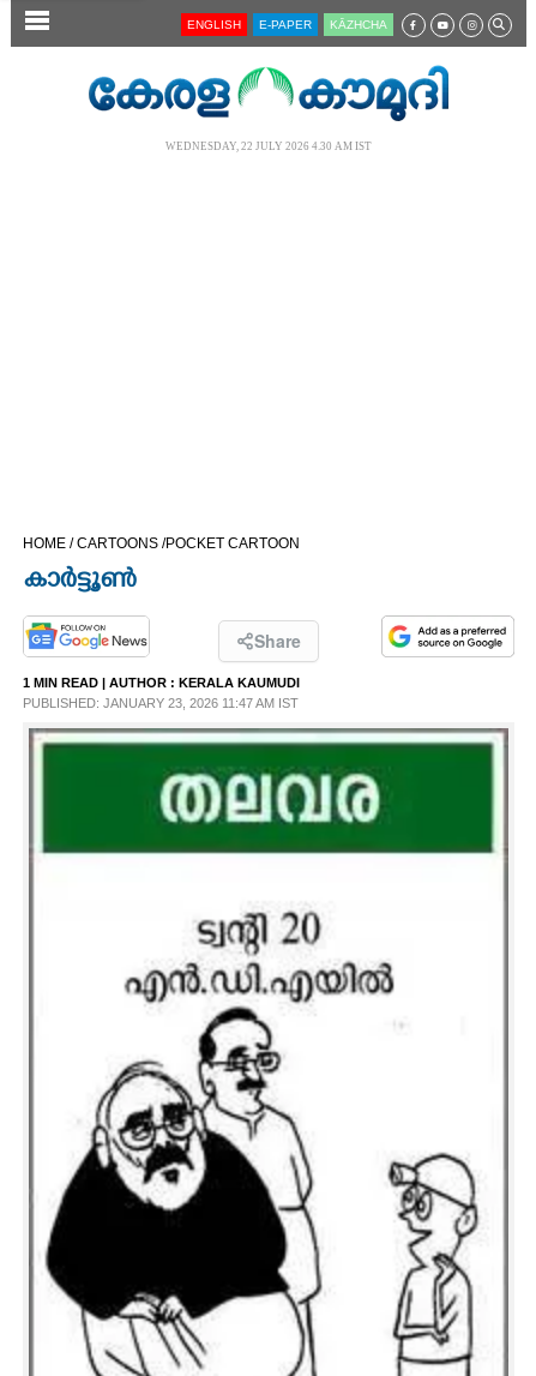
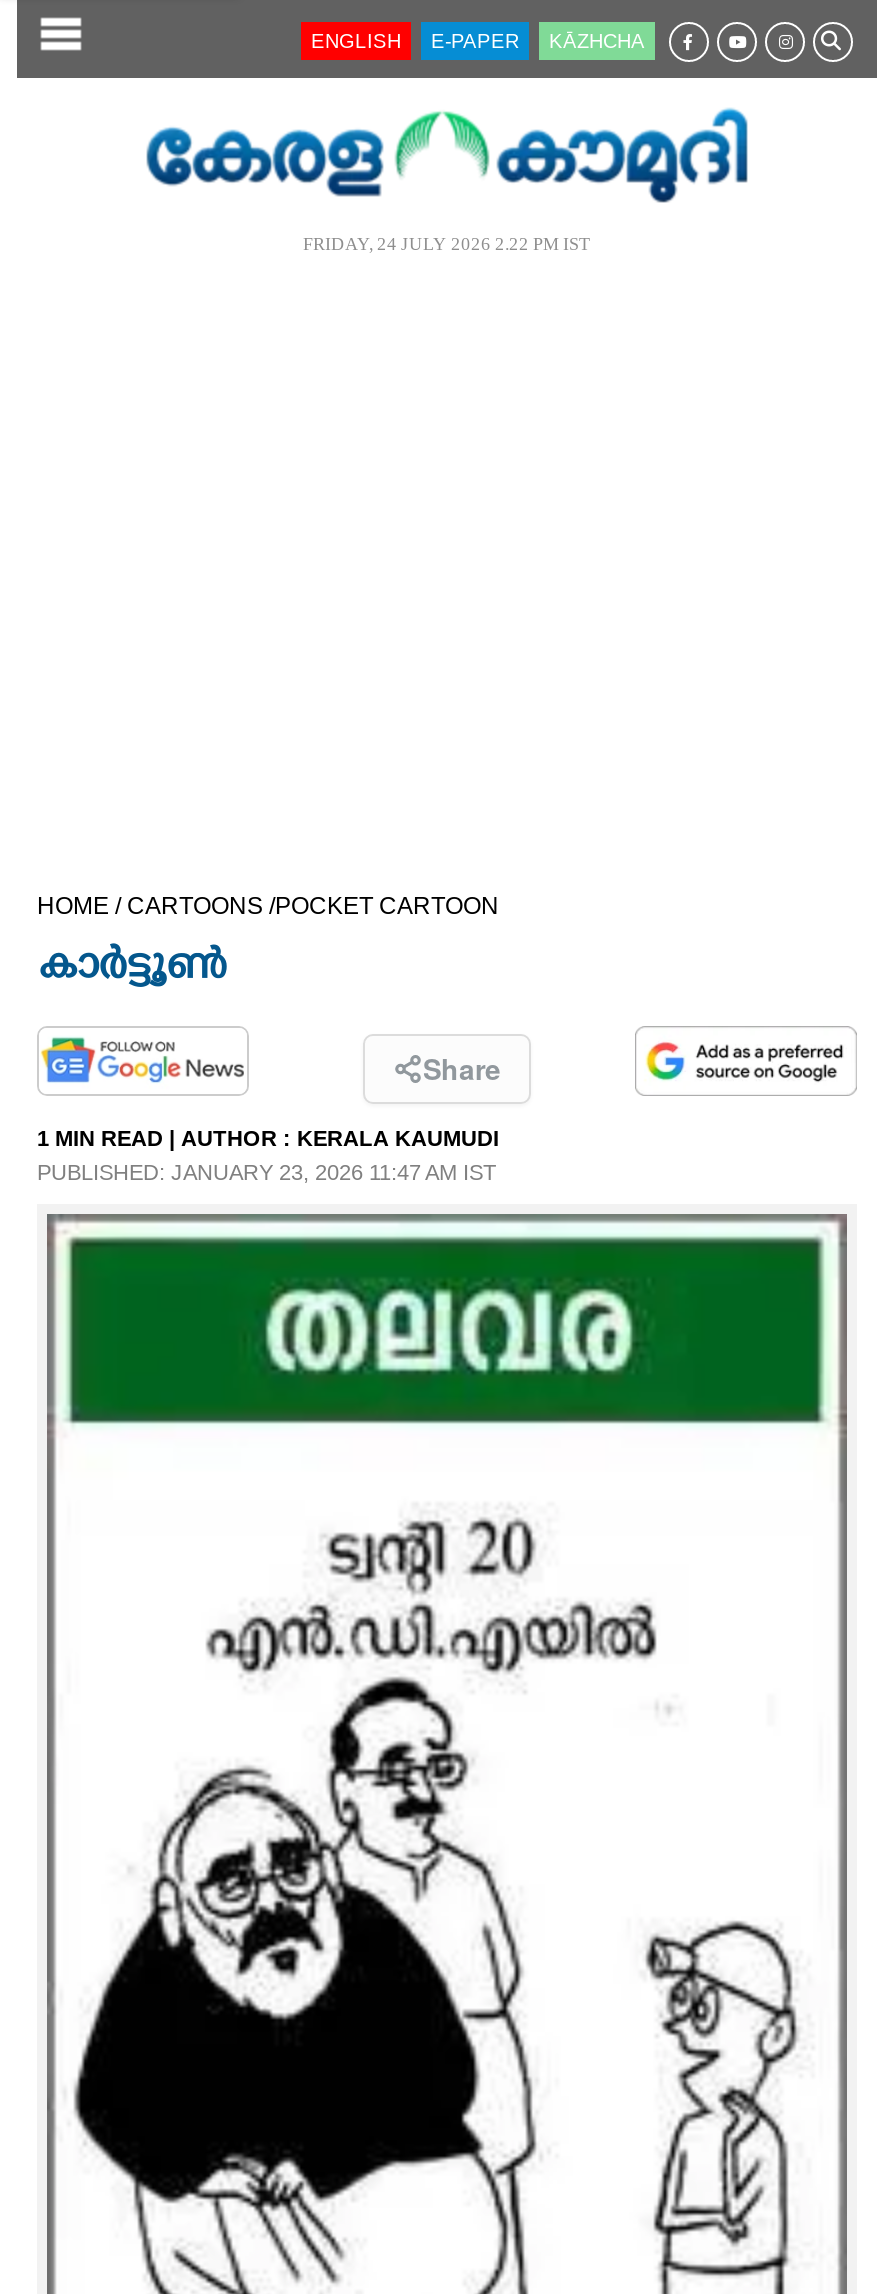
[165,140,372,152] WEDNESDAY, 22 JULY 2026 4.30 AM IST -> [303,234,591,254] FRIDAY, 24 JULY 2026 2.22 PM IST

